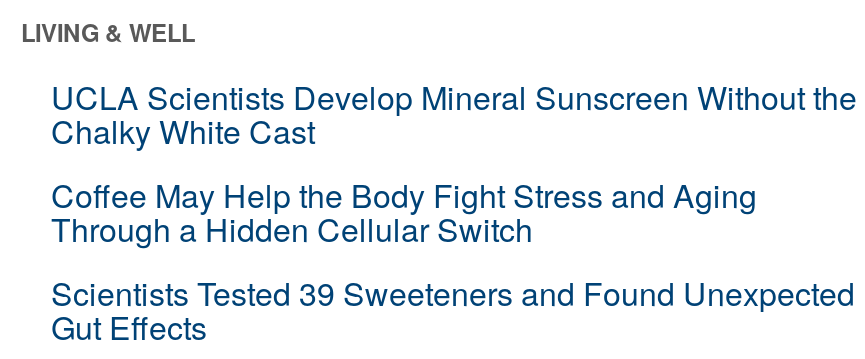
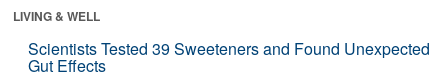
[51,74,857,252] UCLA Scientists Develop Mineral Sunscreen Without the | Chalky White Cast | Coffee May Help the Body Fight Stress and Aging | Through a Hidden Cellular Switch -> none

